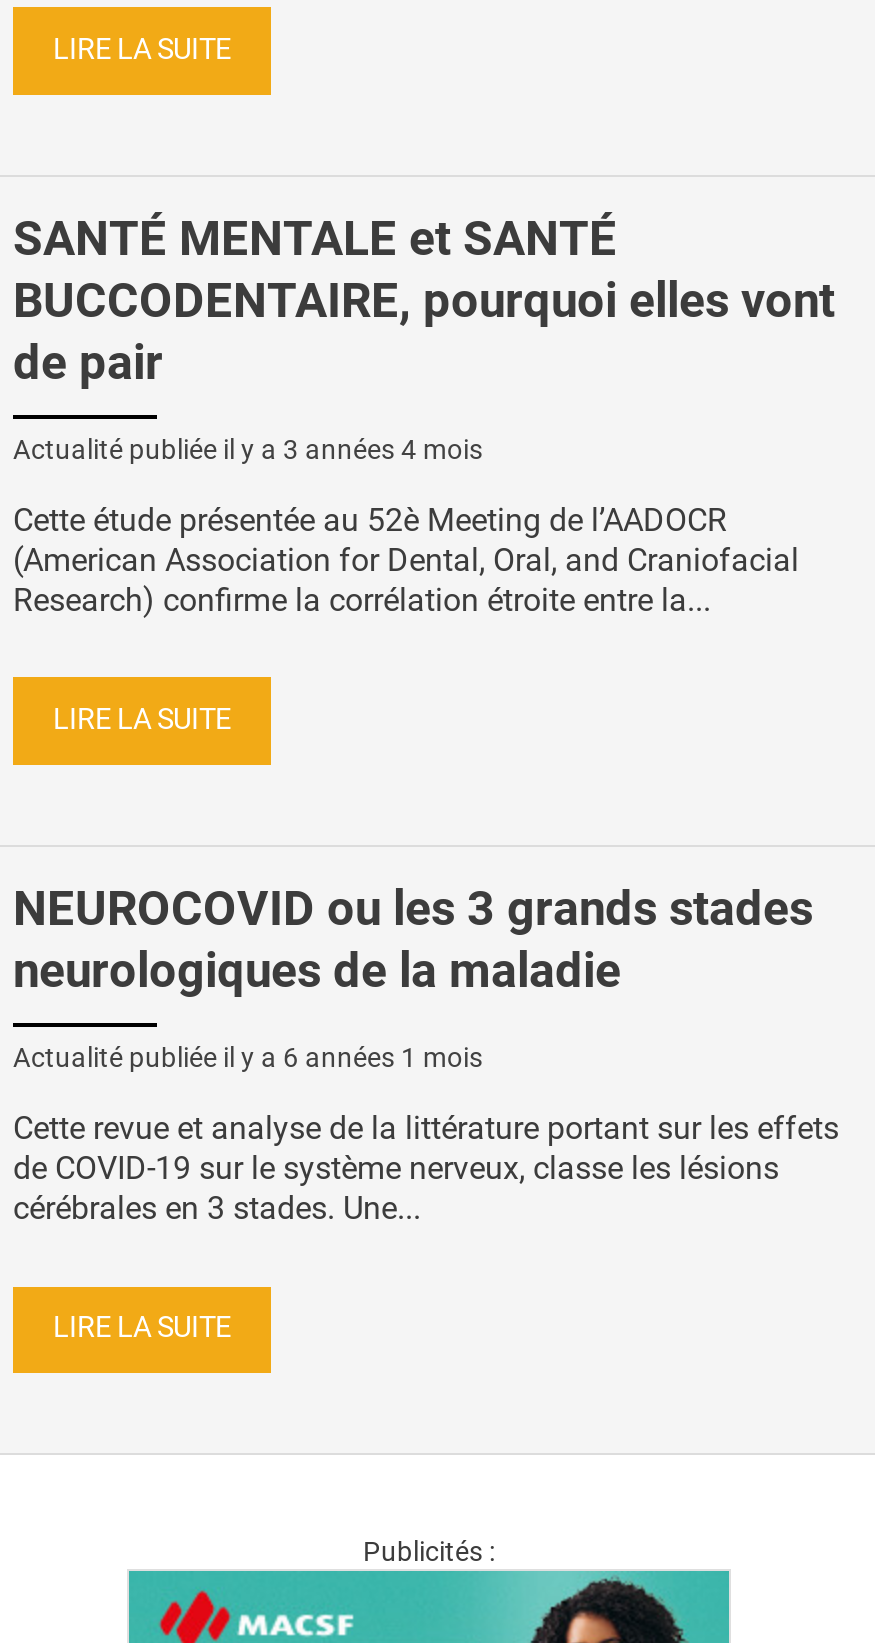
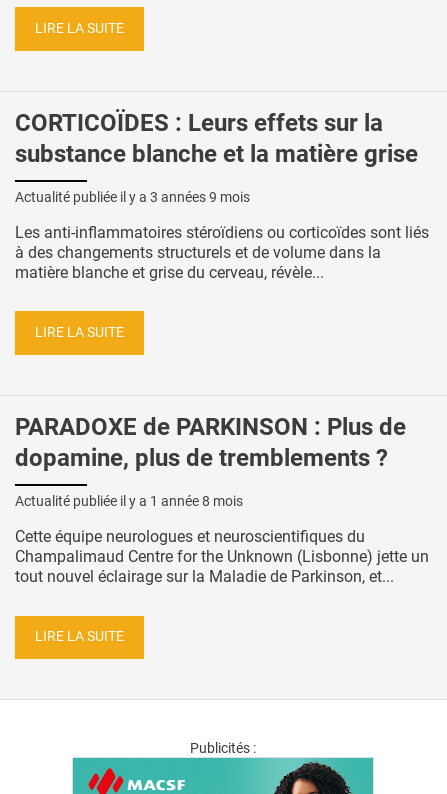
[13,211,835,391] SANTÉ MENTALE et SANTÉ | BUCCODENTAIRE, pourquoi elles vont | de pair -> [15,109,418,168] CORTICOÏDES : Leurs effets sur la | substance blanche et la matière grise
[13,432,483,464] Actualité publiée il y a 3 années 4 mois -> [15,189,250,205] Actualité publiée il y a 3 années 9 mois
[13,500,799,618] Cette étude présentée au 52è Meeting de l’AADOCR | (American Association for Dental, Oral, and Craniofacial | Research) confirme la corrélation étroite entre la... -> [15,223,429,282] Les anti-inflammatoires stéroïdiens ou corticoïdes sont liés | à des changements structurels et de volume dans la | matière blanche et grise du cerveau, révèle...
[13,881,813,999] NEUROCOVID ou les 3 grands stades | neurologiques de la maladie -> [15,413,406,472] PARADOXE de PARKINSON : Plus de | dopamine, plus de tremblements ?
[13,1041,483,1073] Actualité publiée il y a 6 années 1 mois -> [15,493,243,509] Actualité publiée il y a 1 année 8 mois
[13,1109,839,1227] Cette revue et analyse de la littérature portant sur les effets | de COVID-19 sur le système nerveux, classe les lésions | cérébrales en 3 stades. Une... -> [15,527,429,586] Cette équipe neurologues et neuroscientifiques du | Champalimaud Centre for the Unknown (Lisbonne) jette un | tout nouvel éclairage sur la Maladie de Parkinson, et...

